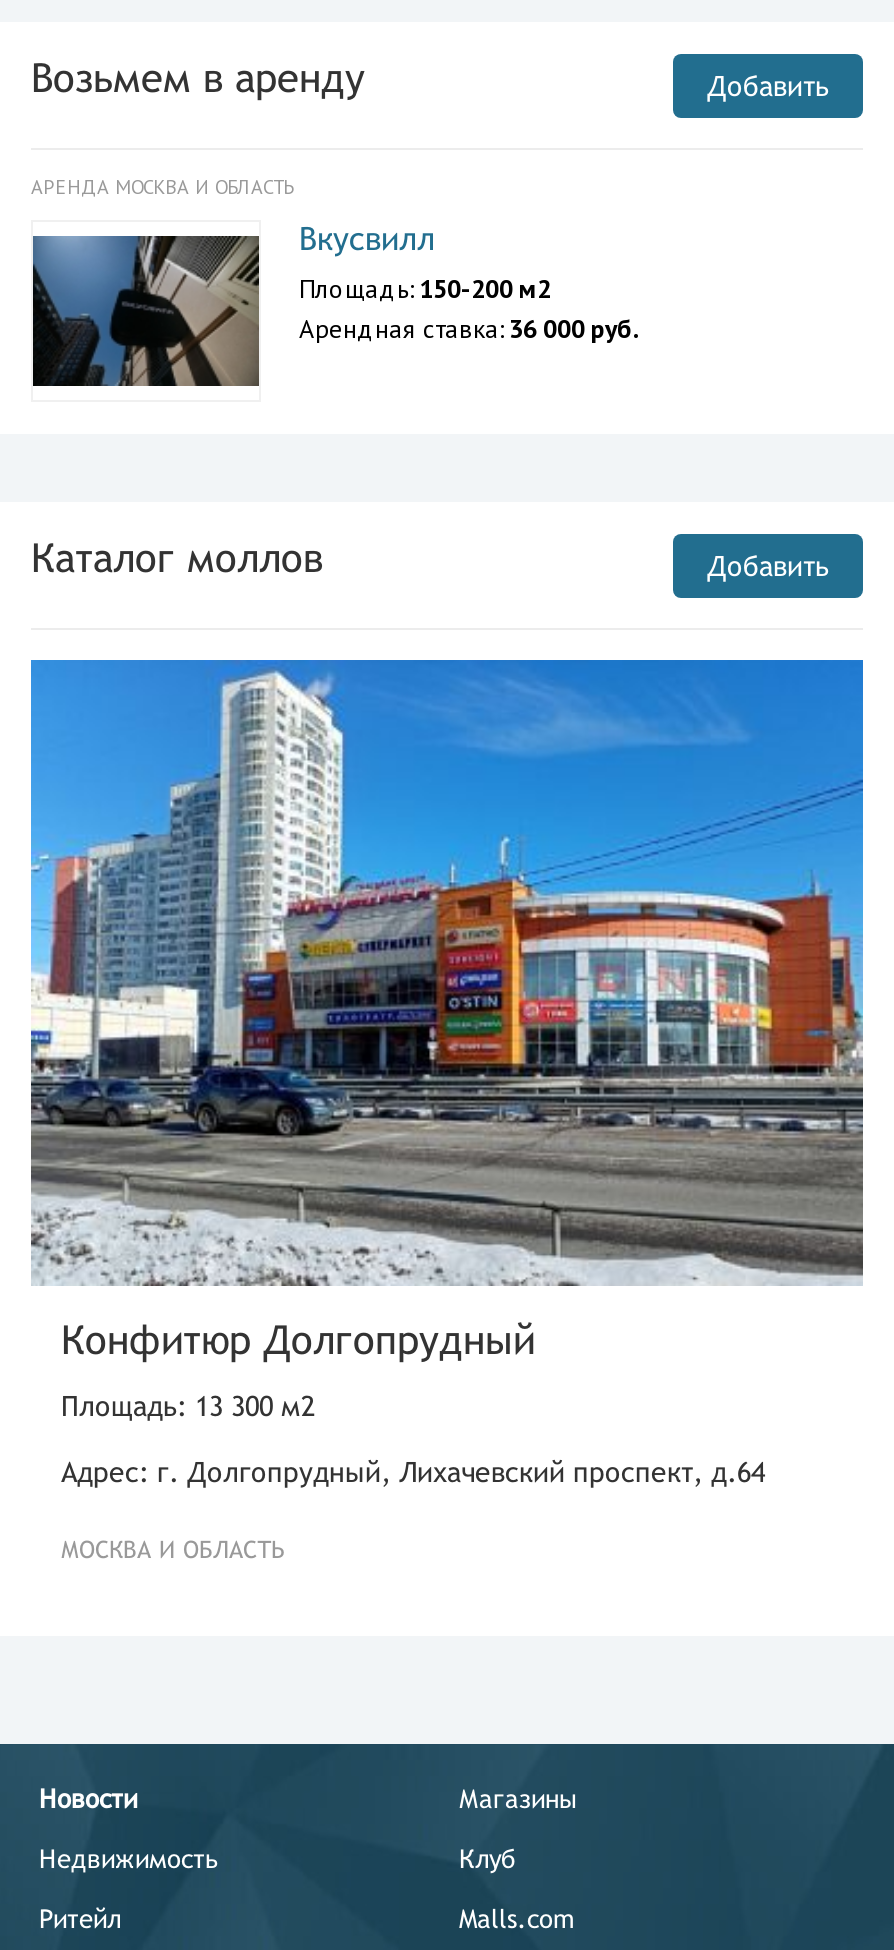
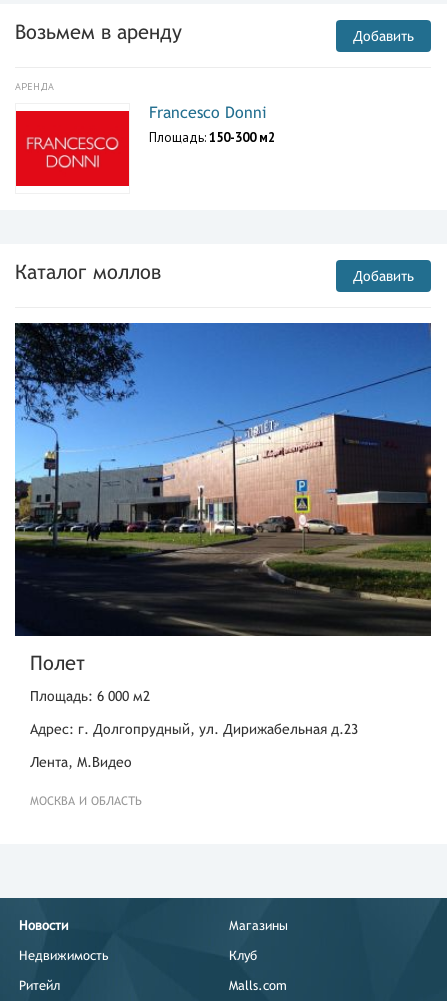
[31,174,295,200] АРЕНДА МОСКВА И ОБЛАСТЬ -> [15,80,54,93] АРЕНДА
[31,220,639,388] [image] | Вкусвилл | Площадь: 150-200 м2 | Арендная ставка: 36 000 руб. -> [15,103,275,187] [image] | Francesco Donni | Площадь: 150-300 м2
[29,658,865,1487] [image] | Конфитюр Долгопрудный | Площадь: 13 300 м2 | Адрес: г. Долгопрудный, Лихачевский проспект, д.64 -> [14,322,432,769] [image] | Полет | Площадь: 6 000 м2 | Адрес: г. Долгопрудный, ул. Дирижабельная д.23 | Лента, М.Видео

